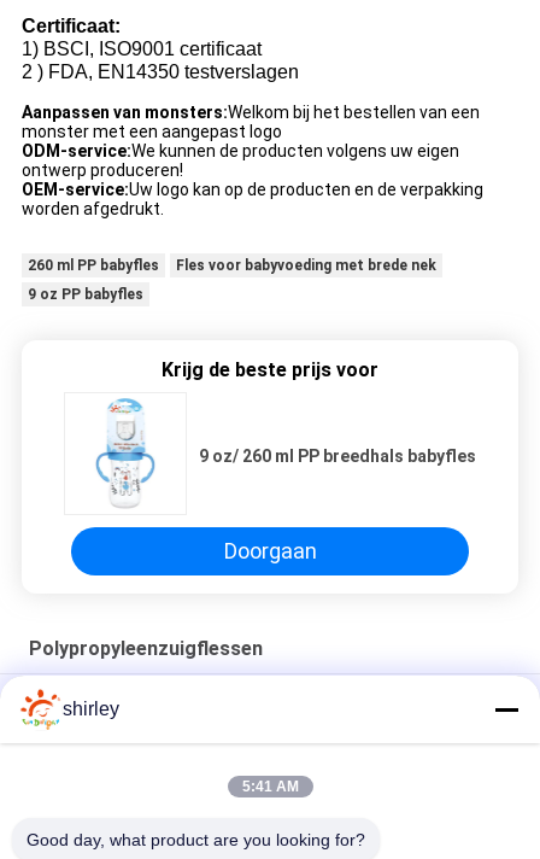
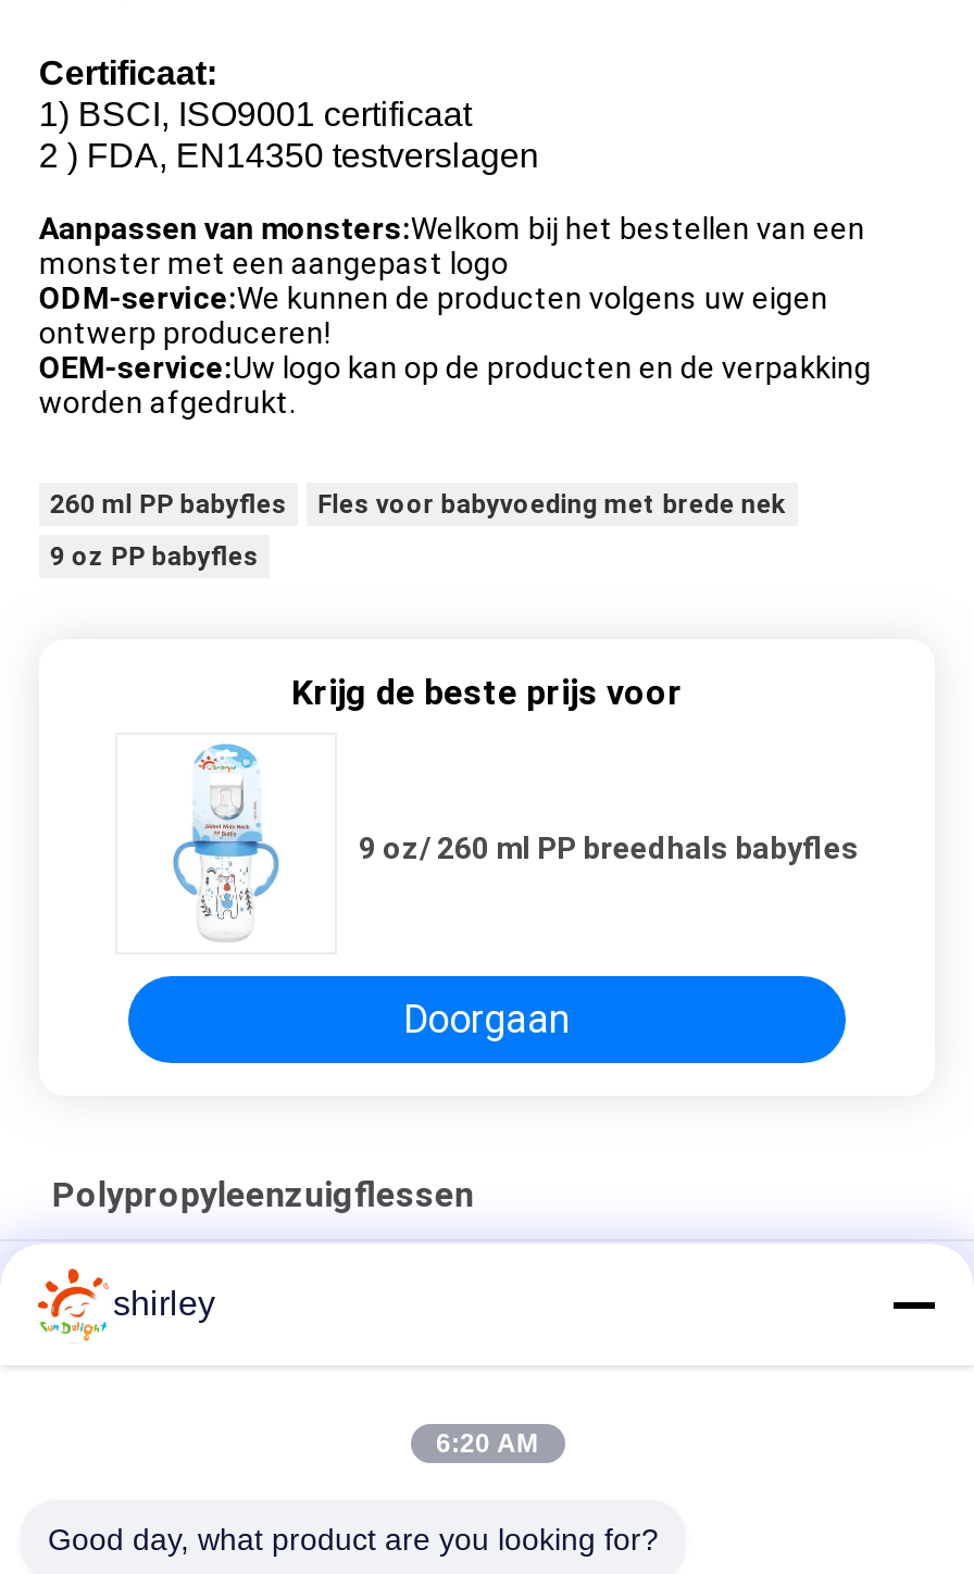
[242,778,298,795] 5:41 AM -> [436,1428,538,1459] 6:20 AM

